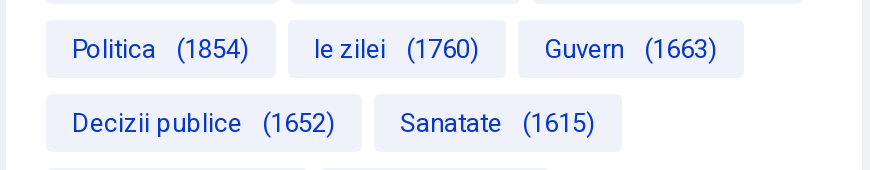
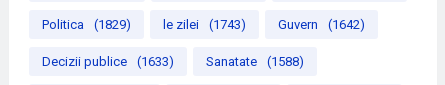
[72,34,250,64] Politica (1854) -> [42,17,131,32] Politica (1829)
[314,34,480,64] le zilei (1760) -> [163,17,246,32] le zilei (1743)
[544,34,718,64] Guvern (1663) -> [278,17,365,32] Guvern (1642)
[72,108,336,138] Decizii publice (1652) -> [42,54,174,69] Decizii publice (1633)
[400,108,596,138] Sanatate (1615) -> [206,54,304,69] Sanatate (1588)

